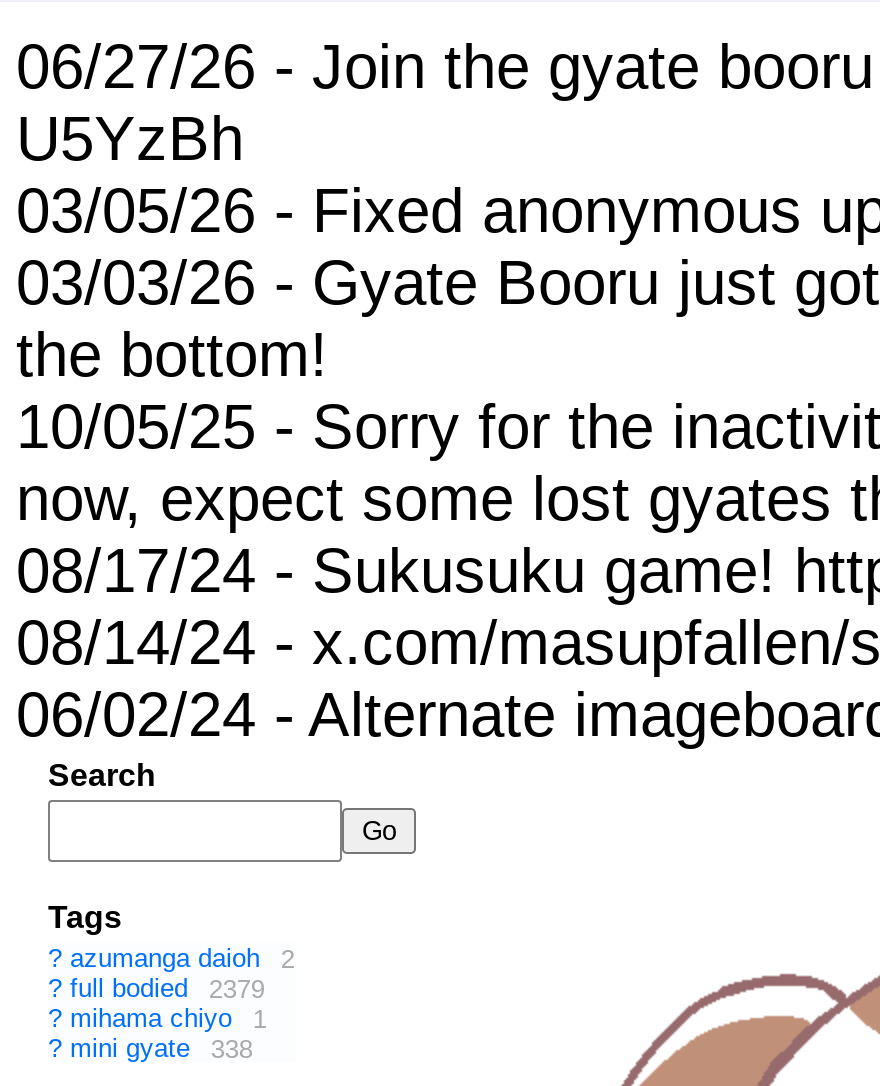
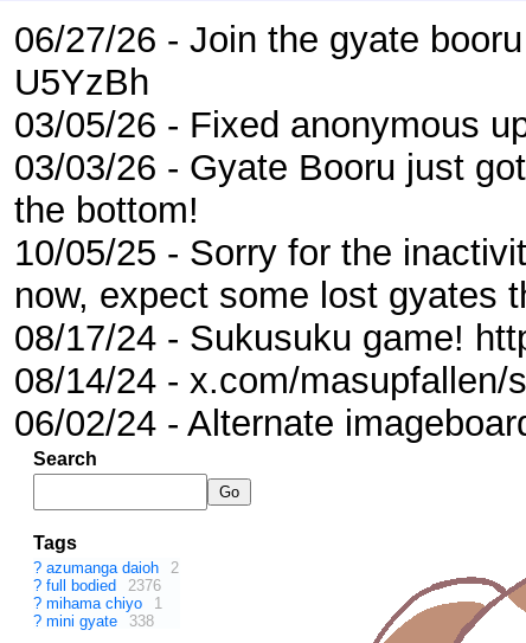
[48,974,265,1004] ? full bodied 2379 -> [33,577,162,594] ? full bodied 2376

